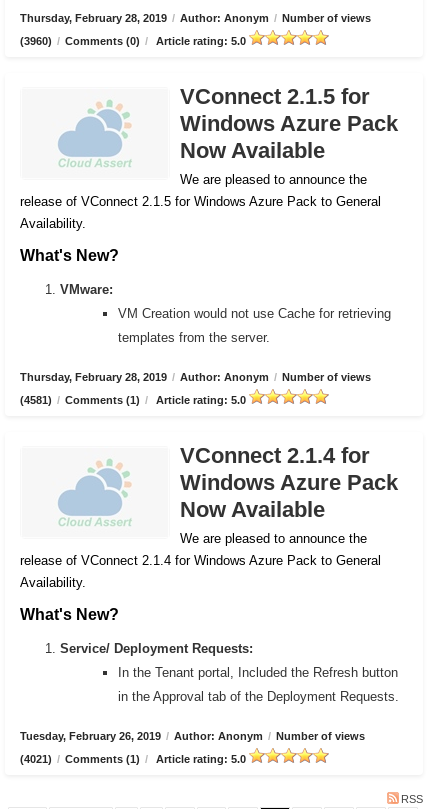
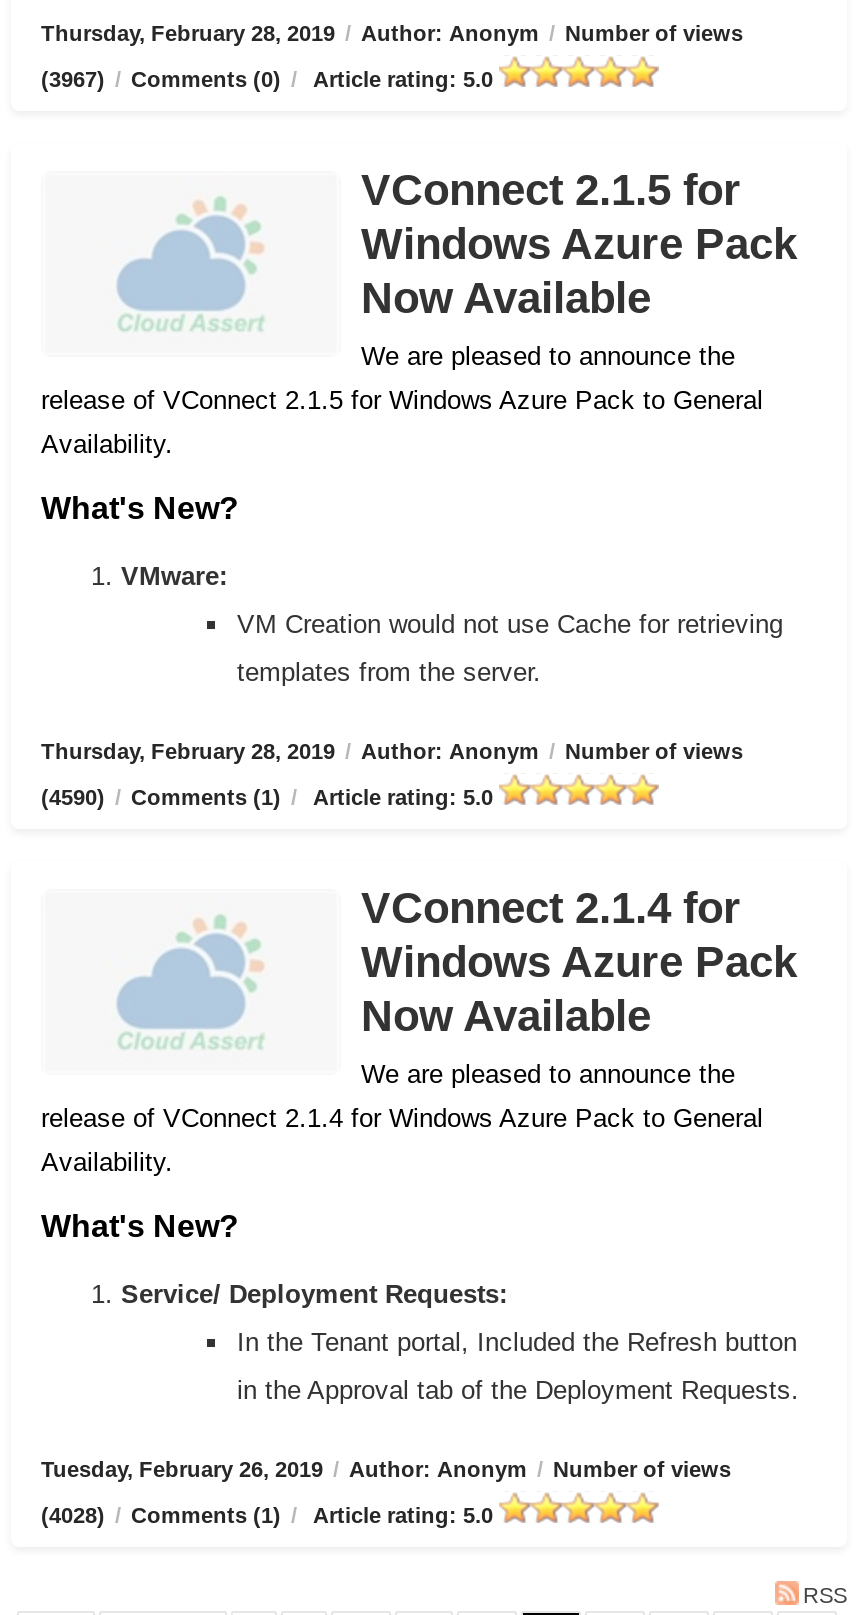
[20,35,249,47] (3960) / Comments (0) / Article rating: 5.0 -> [41,67,499,91] (3967) / Comments (0) / Article rating: 5.0
[20,394,249,406] (4581) / Comments (1) / Article rating: 5.0 -> [41,785,499,809] (4590) / Comments (1) / Article rating: 5.0
[20,753,249,765] (4021) / Comments (1) / Article rating: 5.0 -> [41,1503,499,1527] (4028) / Comments (1) / Article rating: 5.0

